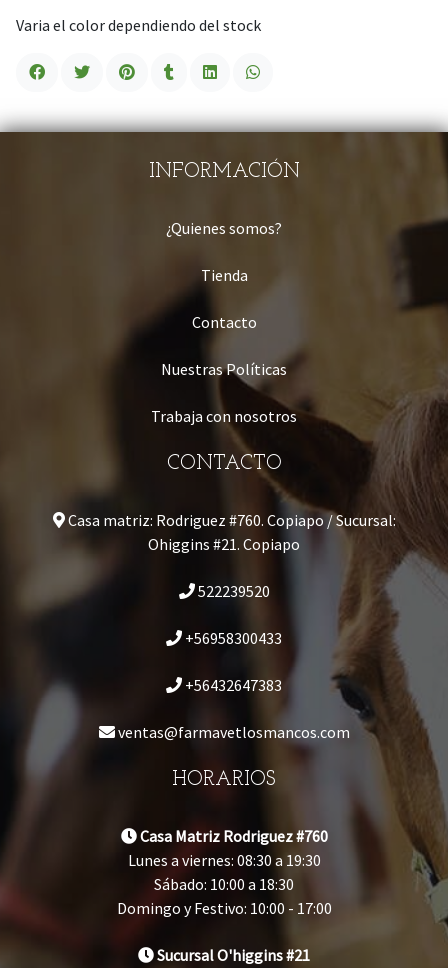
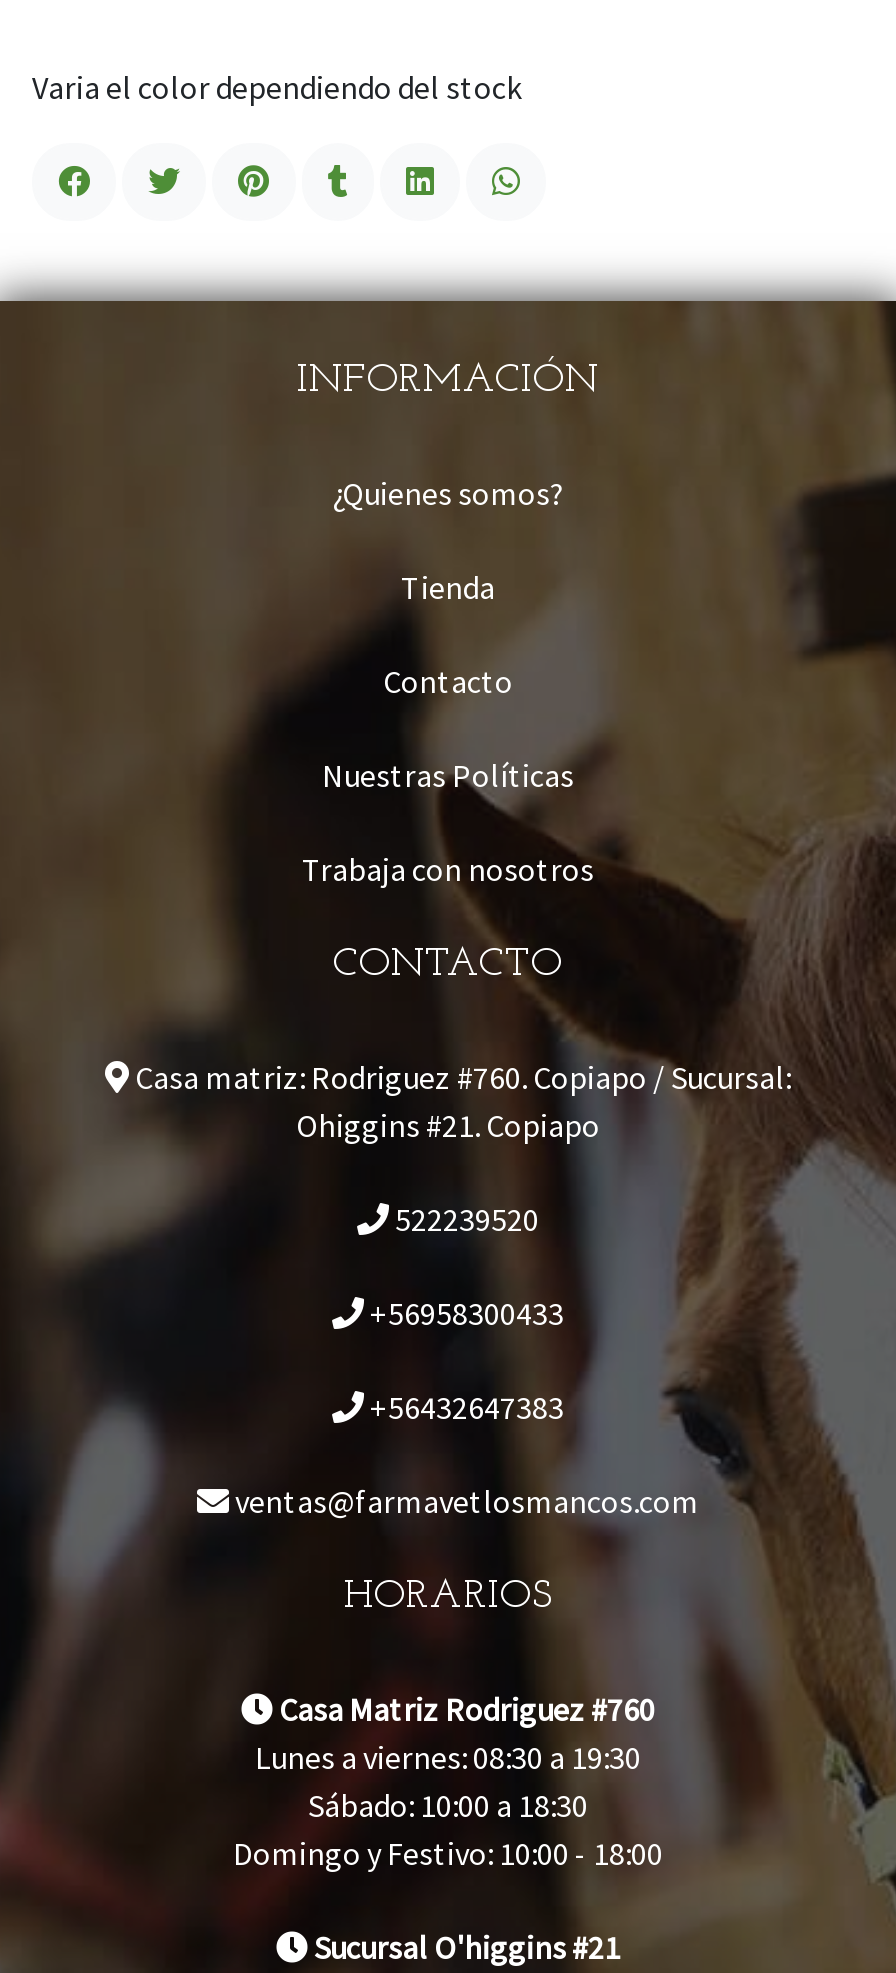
[116,898,331,918] Domingo y Festivo: 10:00 - 17:00 -> [233,1833,663,1873] Domingo y Festivo: 10:00 - 18:00

